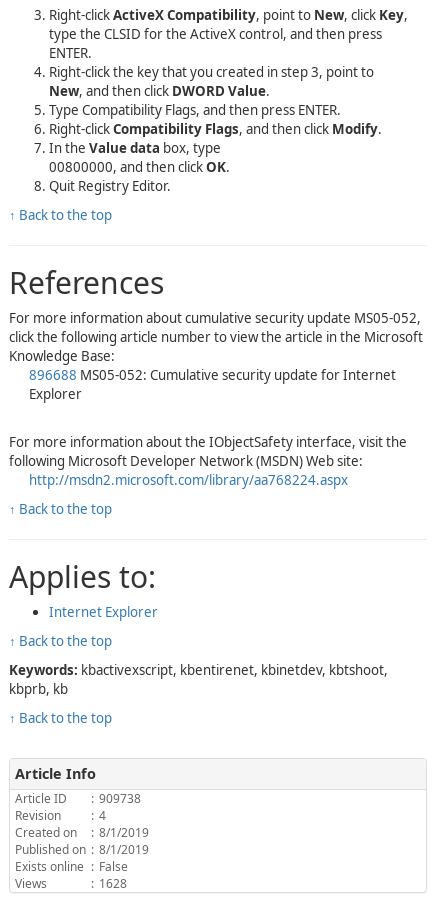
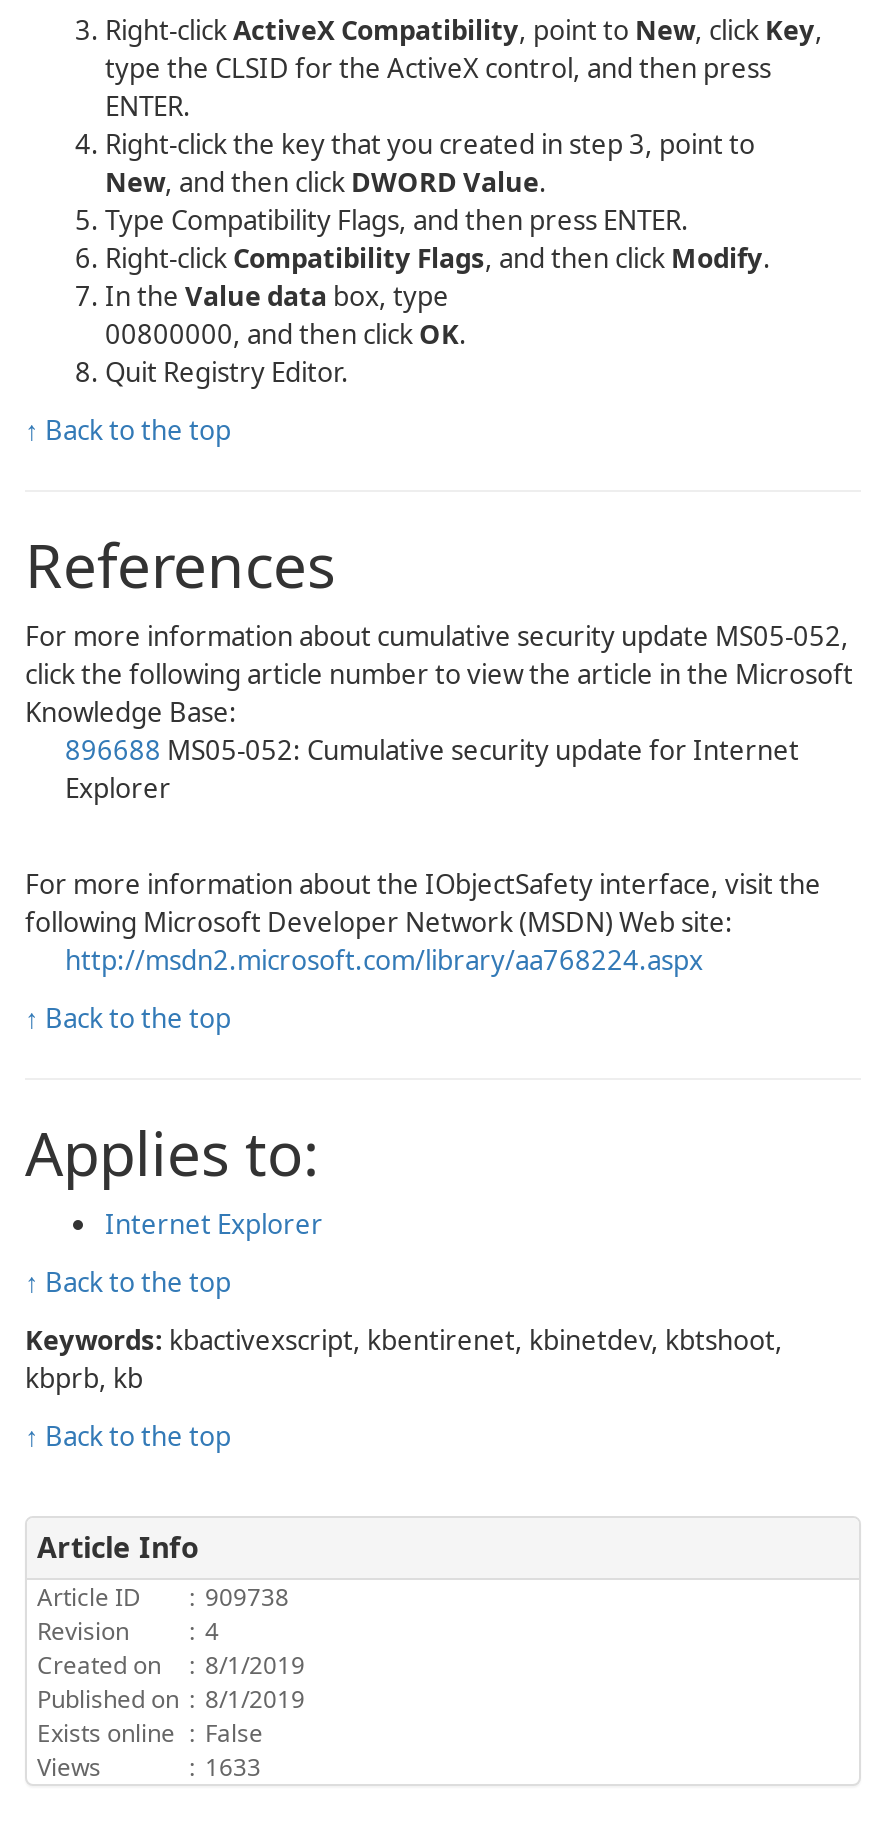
[91,875,127,892] : 1628 -> [189,1750,261,1784] : 1633

